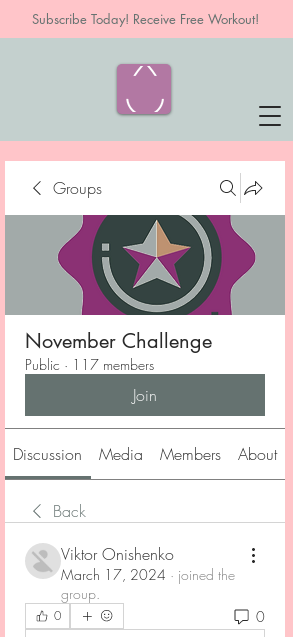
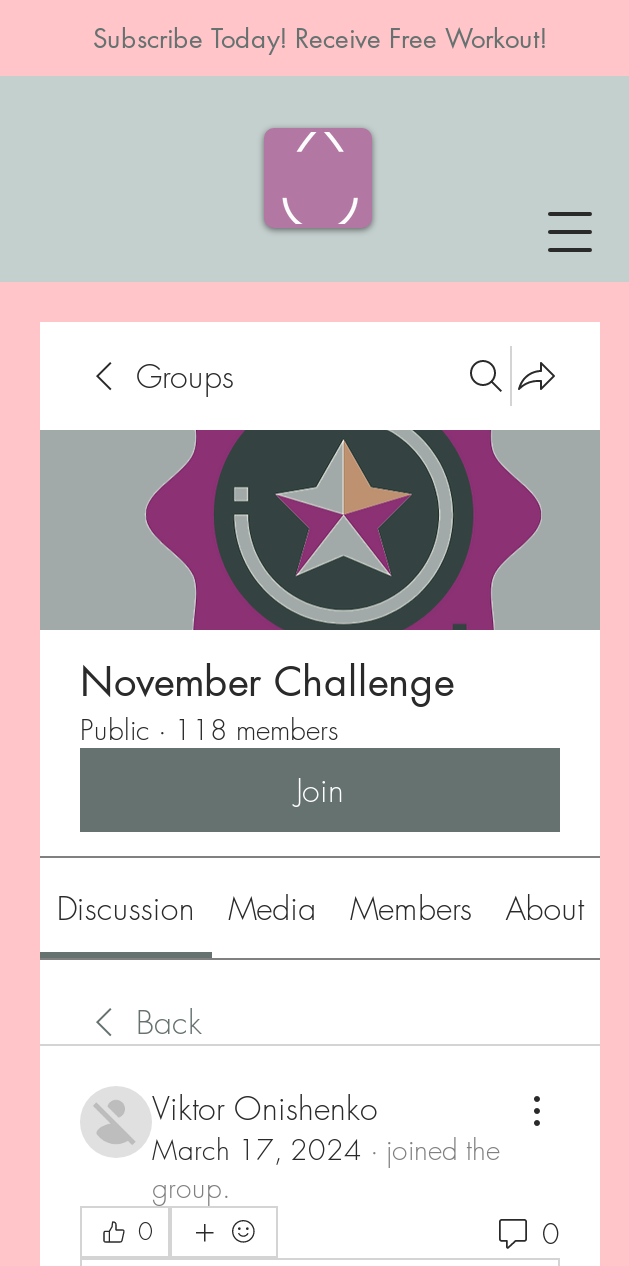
[25,355,154,374] Public · 117 members -> [80,710,338,748] Public · 118 members

